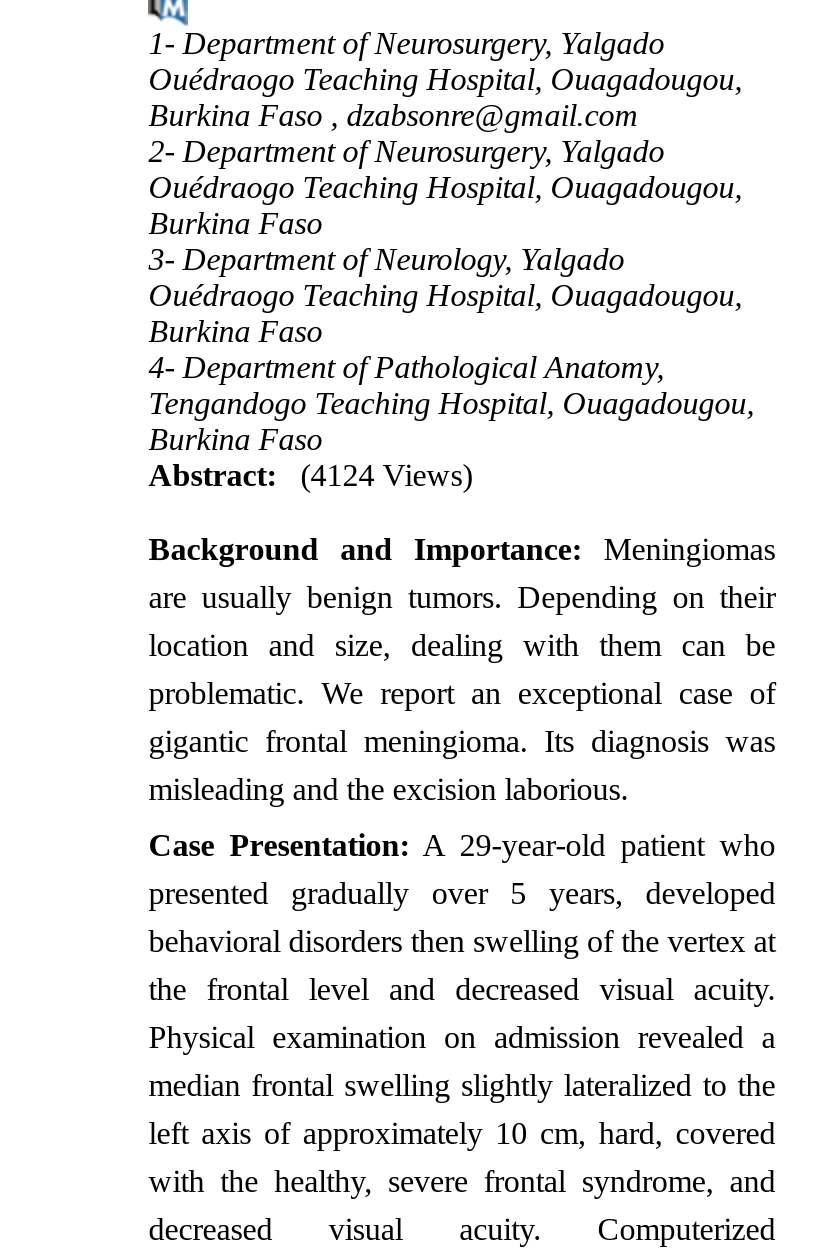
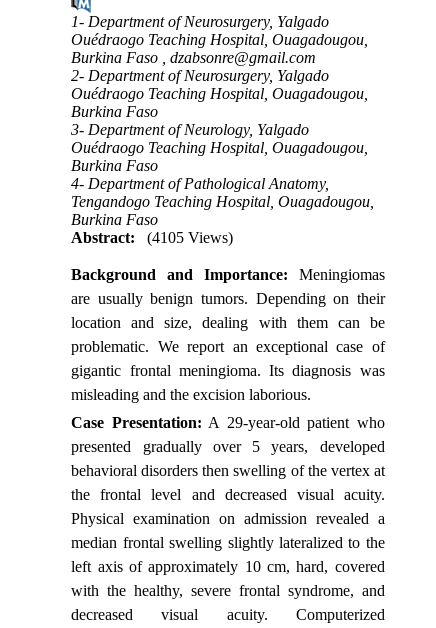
[148,458,472,492] Abstract: (4124 Views) -> [71,229,233,246] Abstract: (4105 Views)

